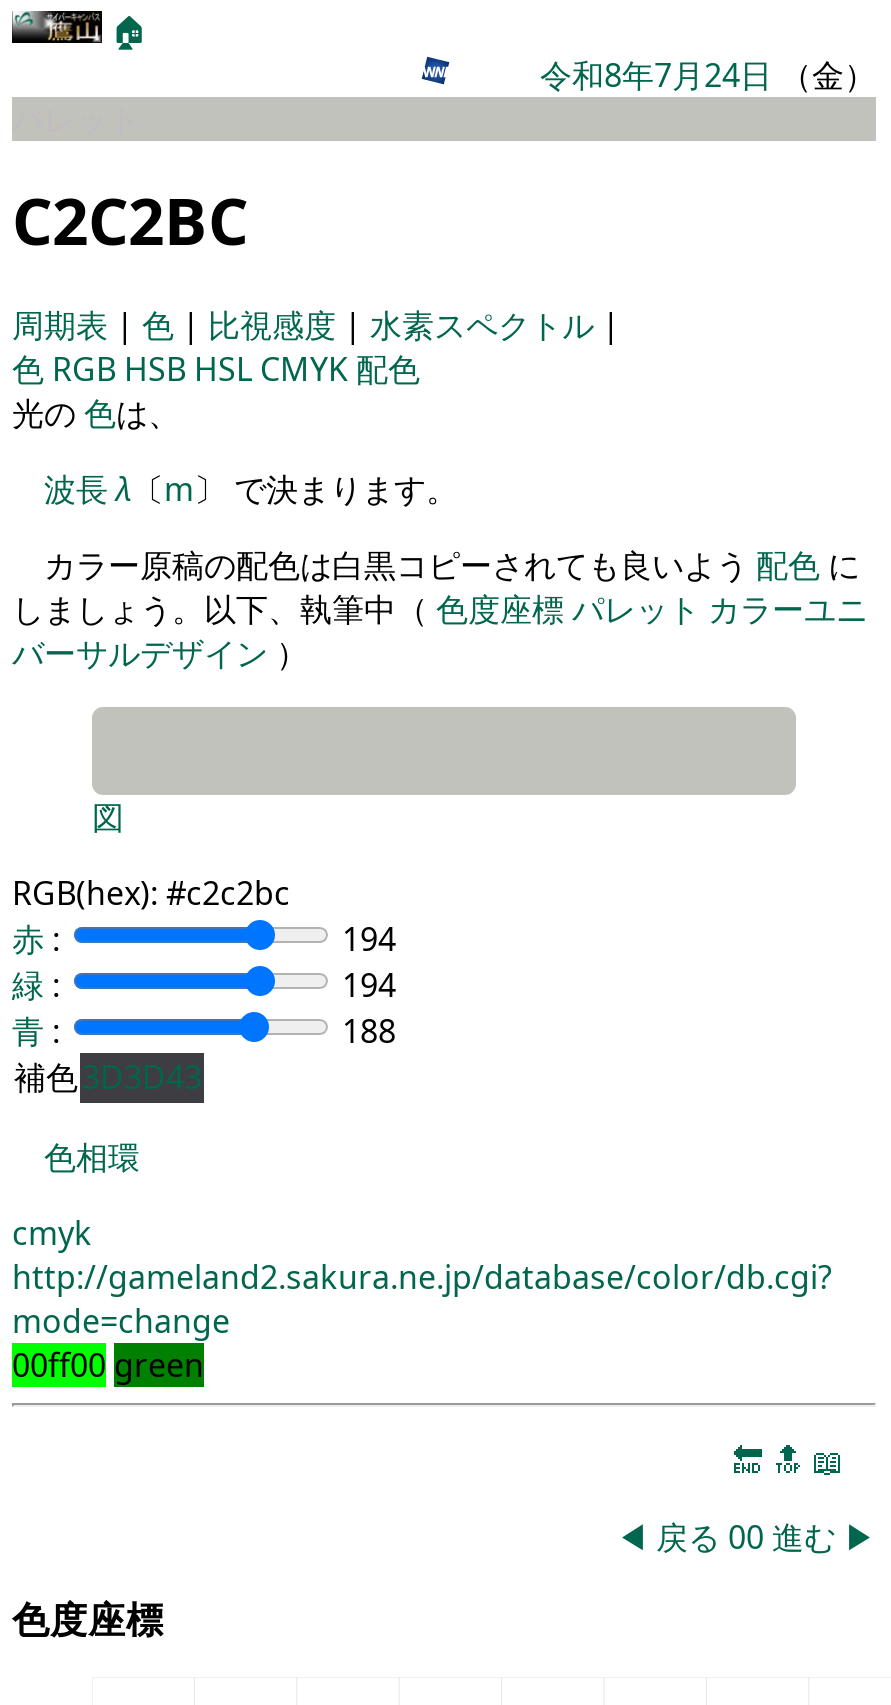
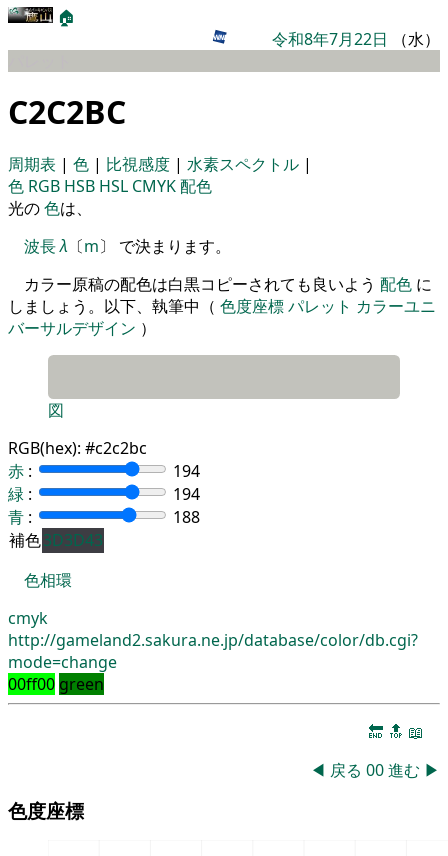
[540,53,876,97] 令和8年7月24日（金） -> [272,28,440,50] 令和8年7月22日（水）

